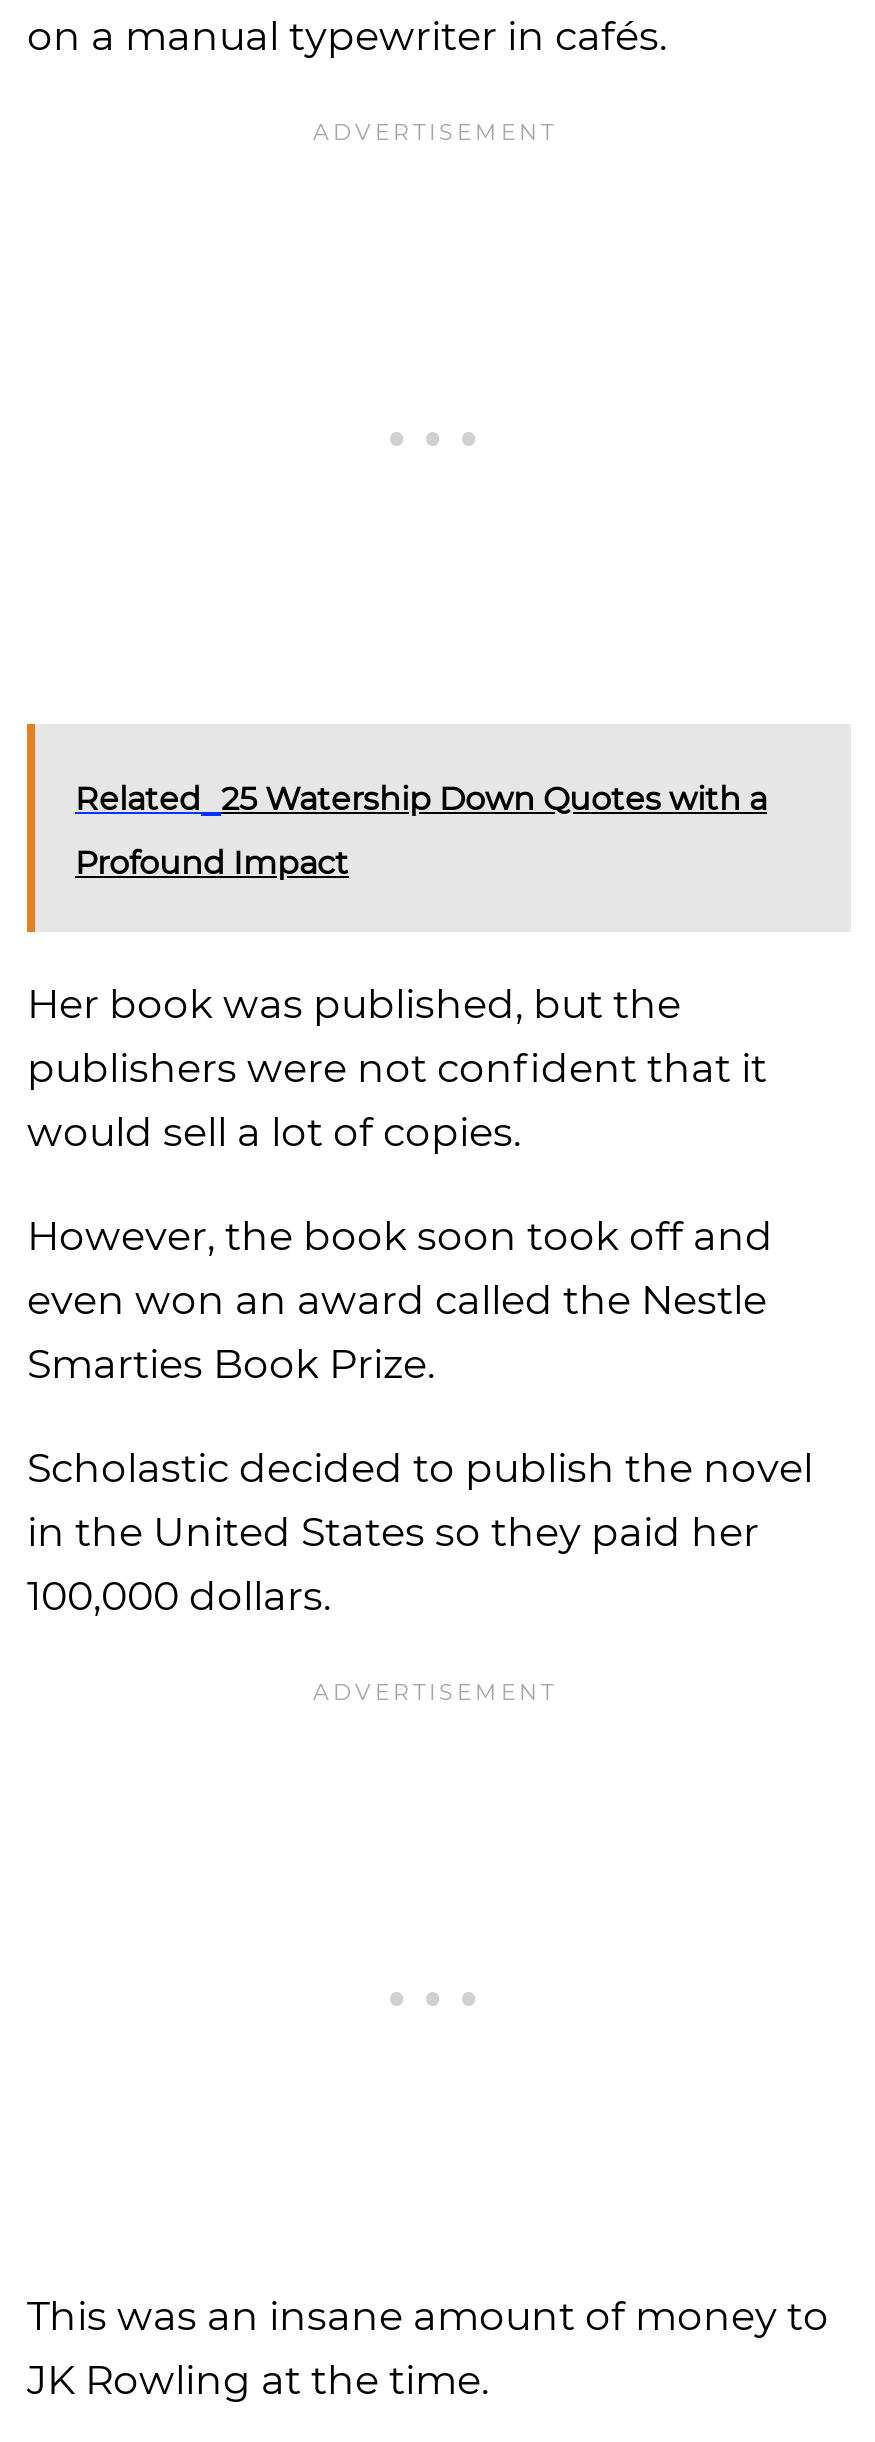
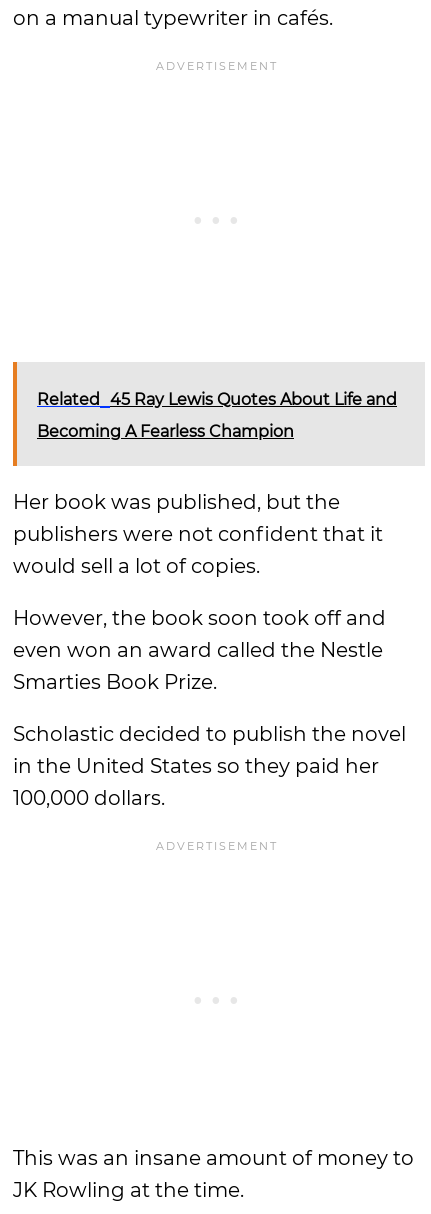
[75,780,767,818] Related 25 Watership Down Quotes with a -> [37,390,397,409] Related 45 Ray Lewis Quotes About Life and
[75,844,349,882] Profound Impact -> [37,422,294,441] Becoming A Fearless Champion

